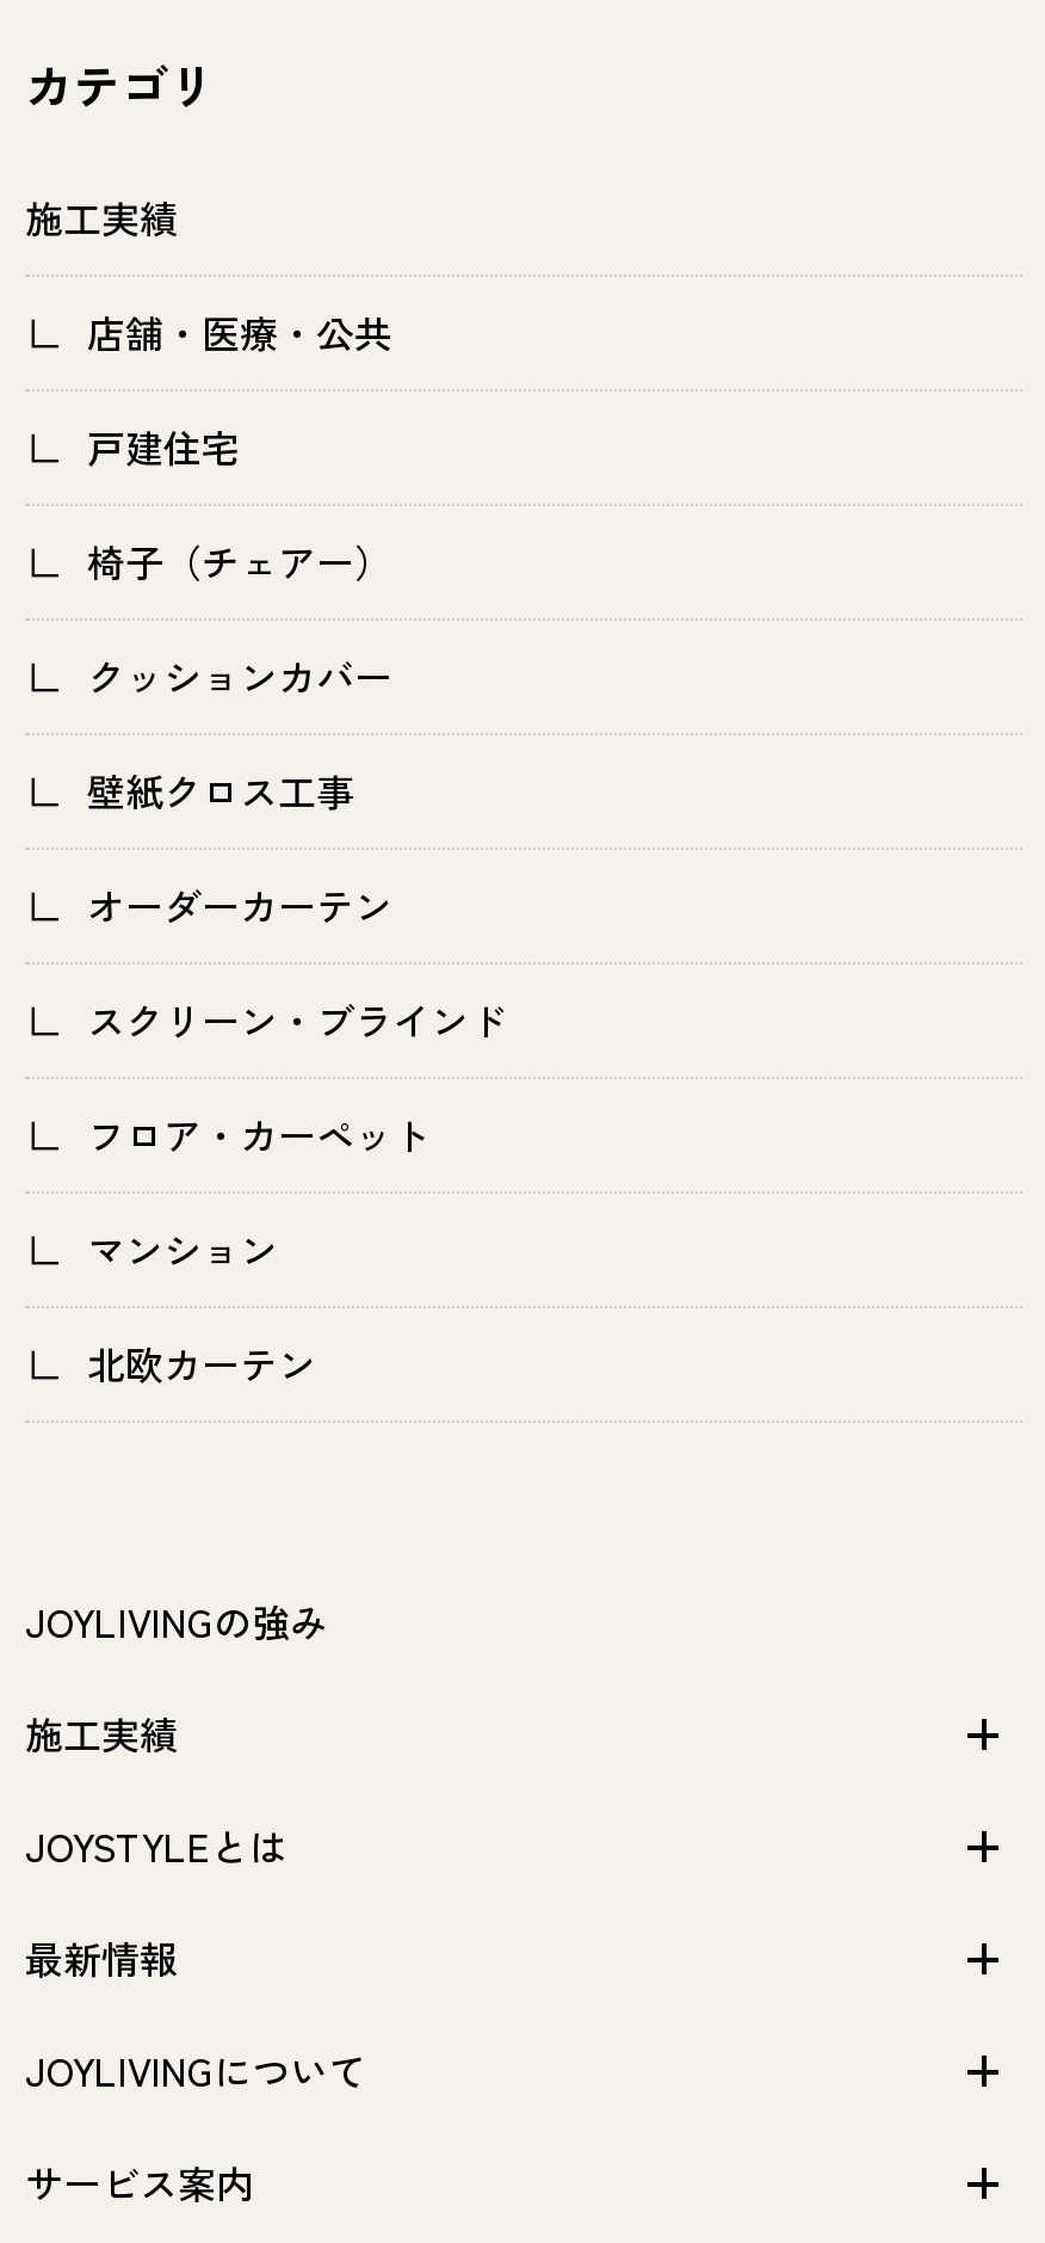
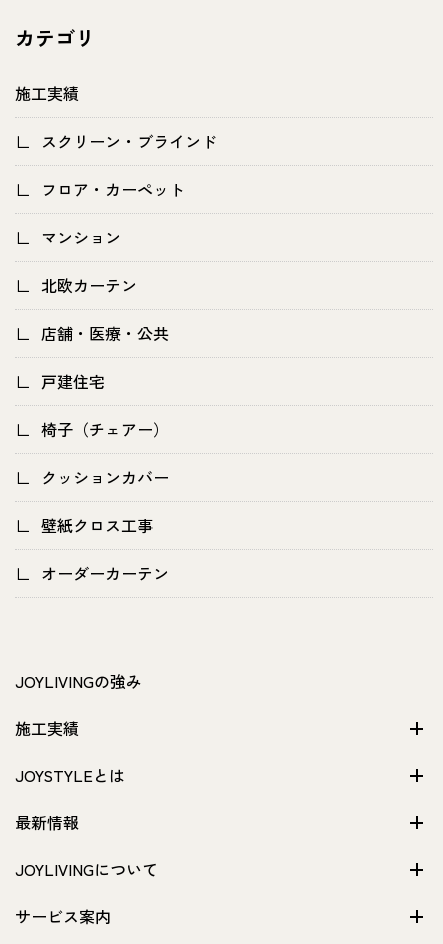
moved [87,303,392,933] -> [41,321,169,585]: 店舗・医療・公共 | 戸建住宅 | 椅子（チェアー） | クッションカバー | 壁紙クロス工事 | オーダーカーテン
moved [87,991,507,1392] -> [41,129,217,297]: スクリーン・ブラインド | フロア・カーペット | マンション | 北欧カーテン

